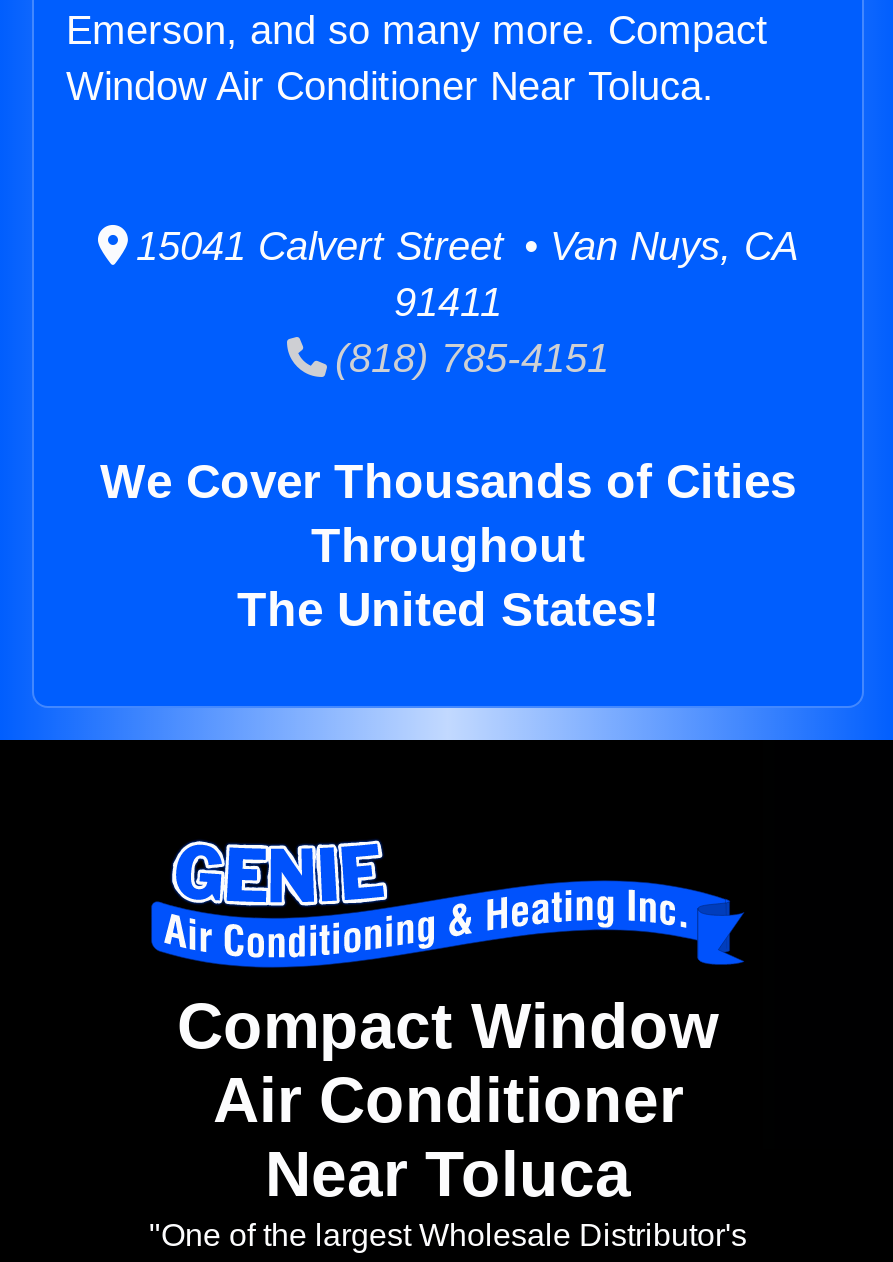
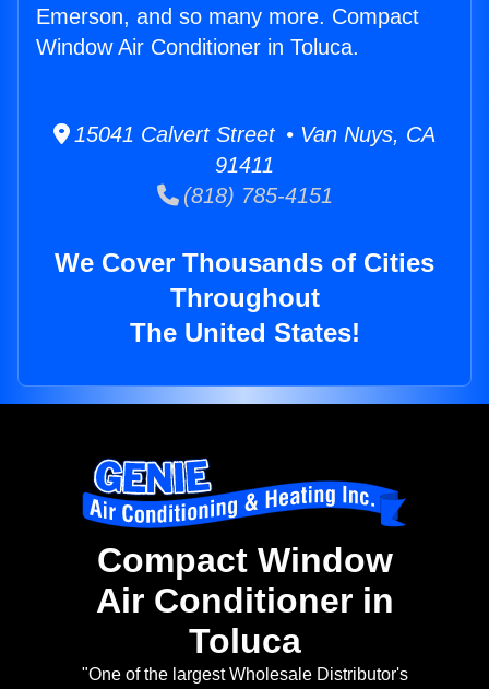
[66,64,714,108] Window Air Conditioner Near Toluca. -> [36,35,359,59] Window Air Conditioner in Toluca.
[213,1065,683,1211] Air Conditioner | Near Toluca -> [96,581,393,661] Air Conditioner in | Toluca

